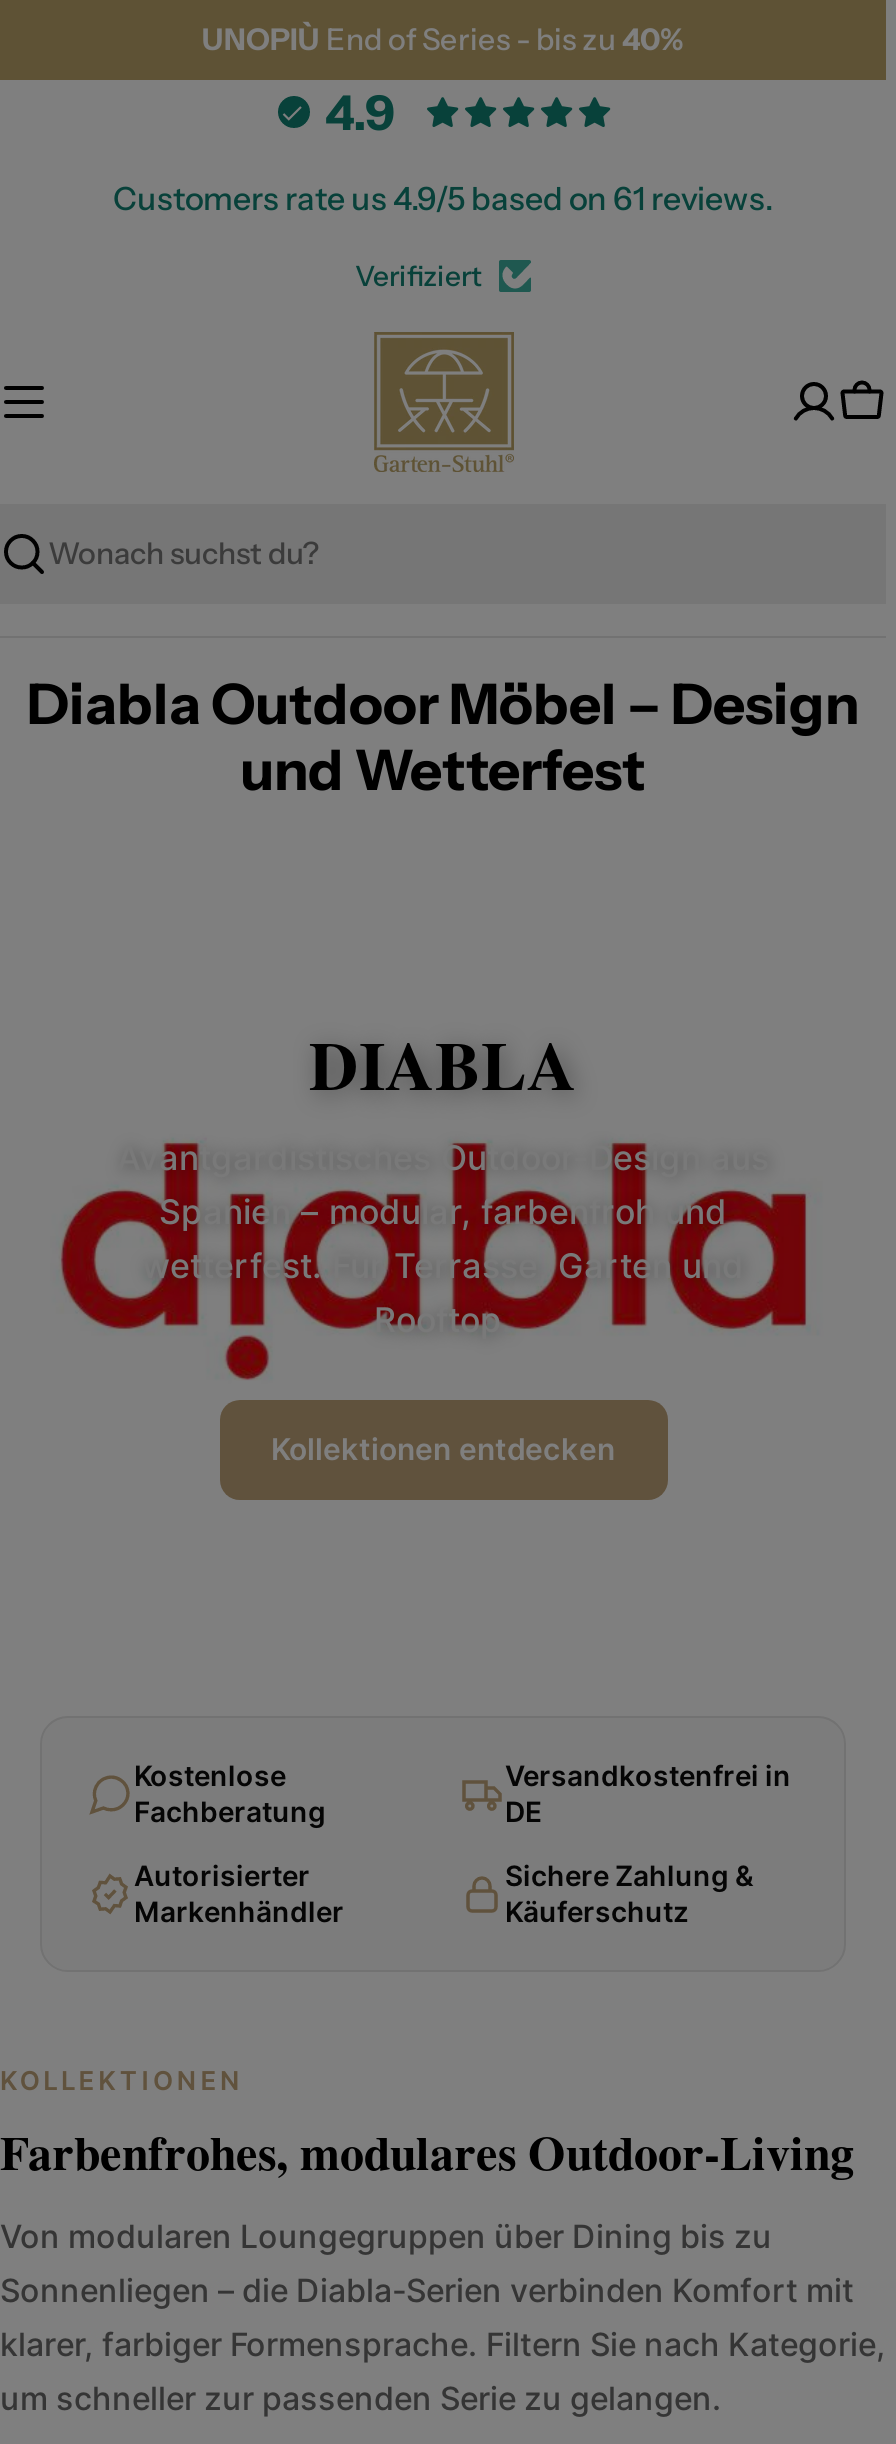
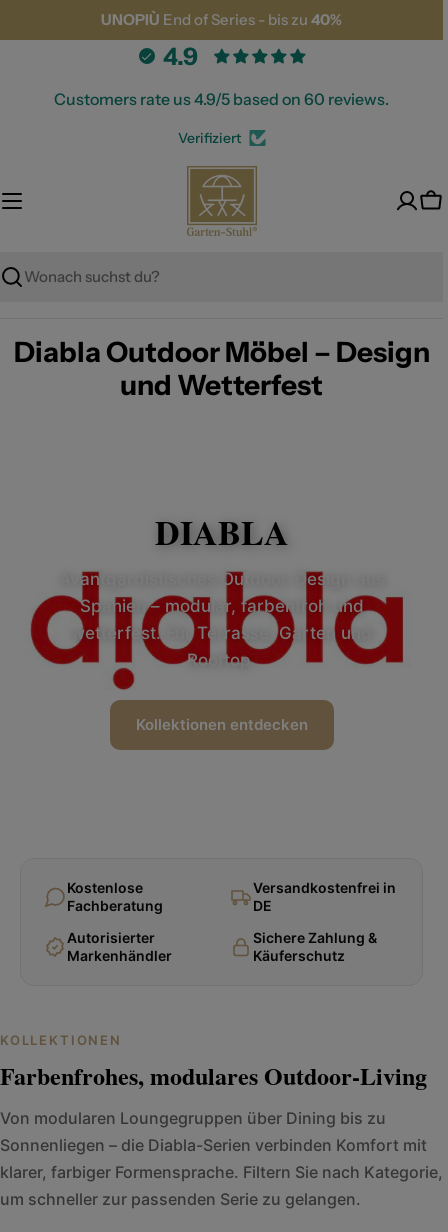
[113,178,773,218] Customers rate us 4.9/5 based on 61 reviews. -> [54,89,389,109] Customers rate us 4.9/5 based on 60 reviews.

